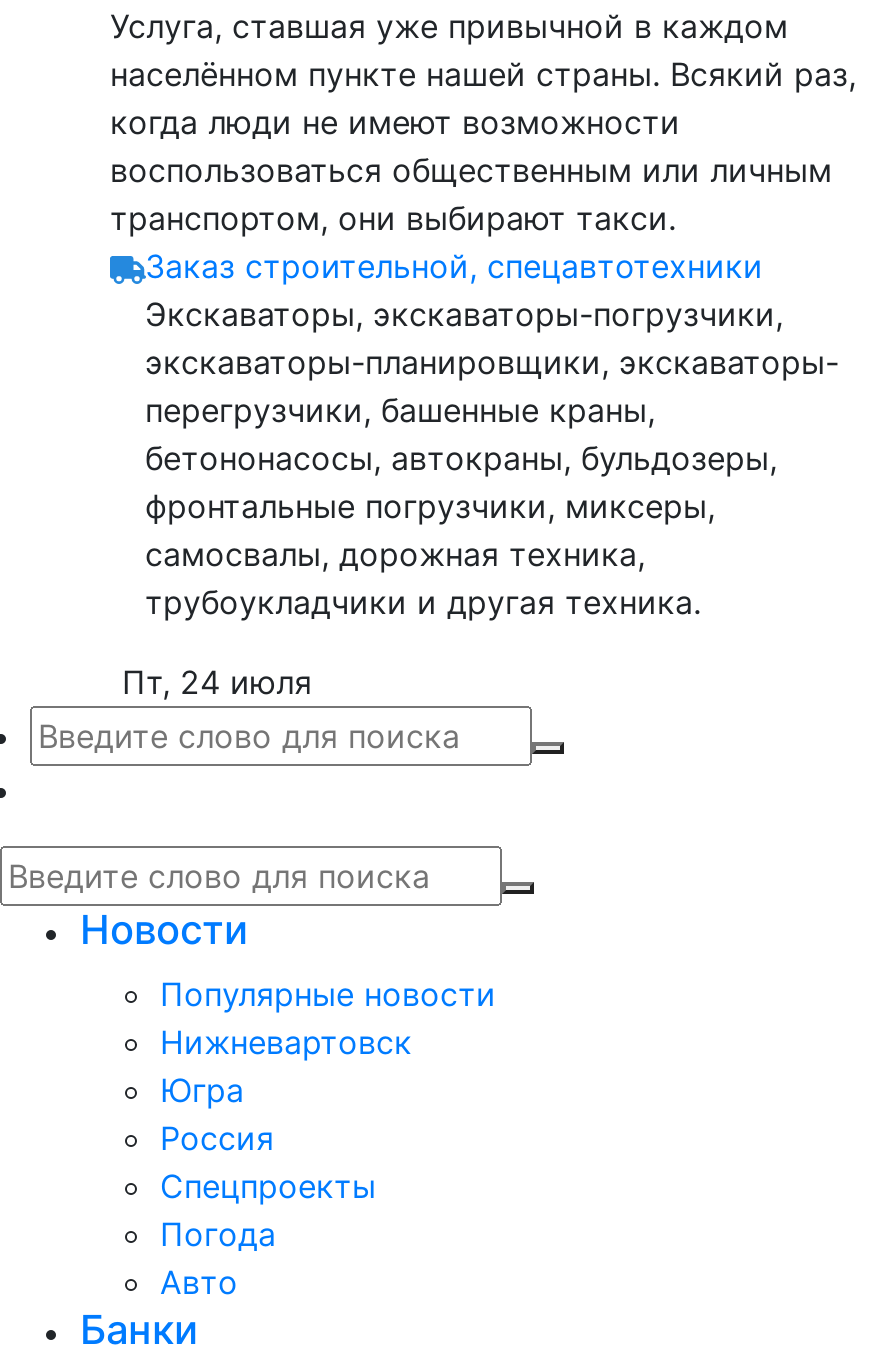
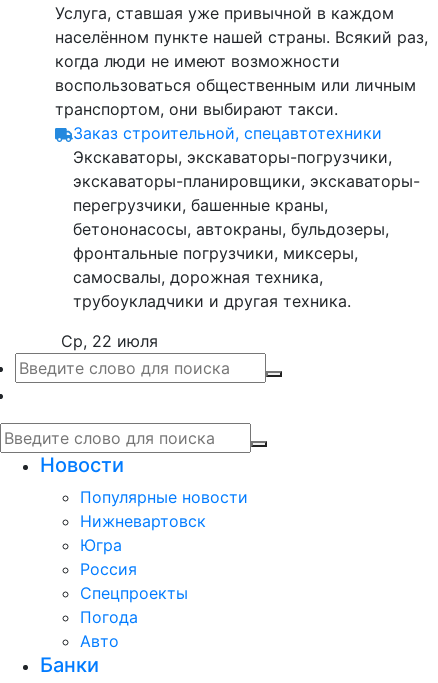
[122,662,312,702] Пт, 24 июля -> [61,331,158,351] Ср, 22 июля

